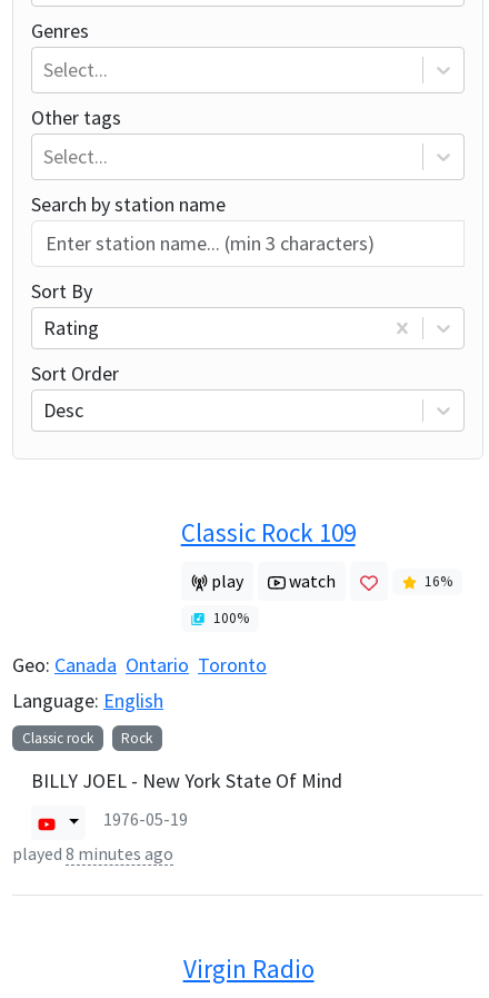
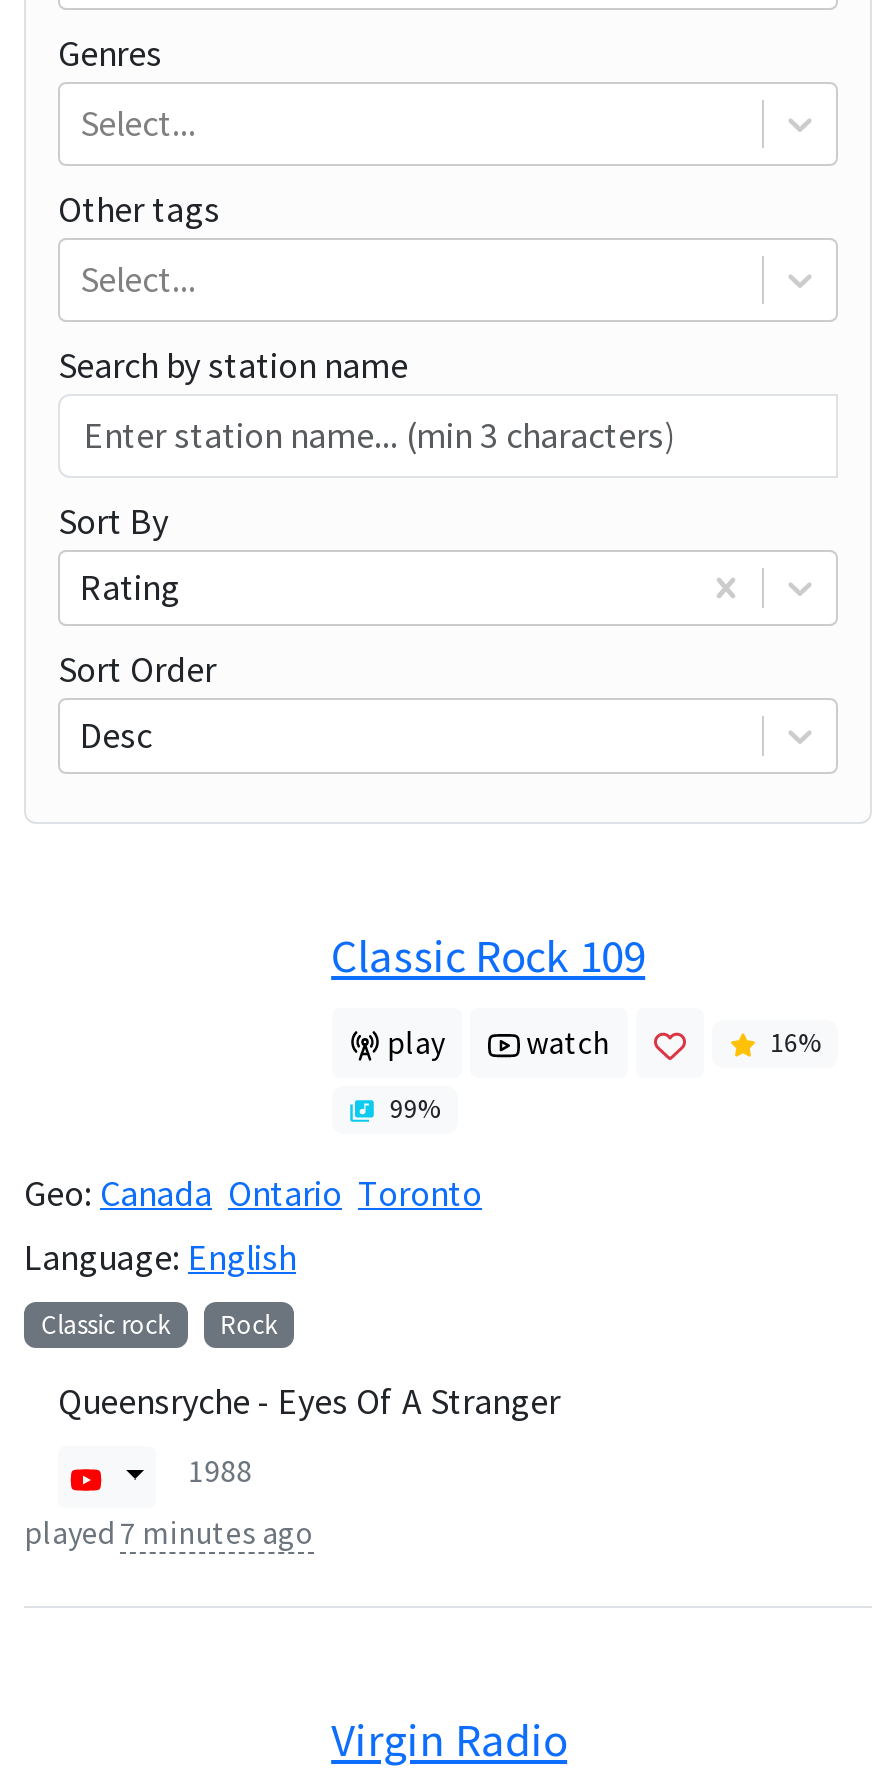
[213,608,249,627] 100% -> [390,1092,440,1126] 99%
[31,768,342,793] BILLY JOEL - New York State Of Mind -> [58,1378,560,1424] Queensryche - Eyes Of A Stranger
[104,809,188,830] 1976-05-19 -> [188,1452,252,1490] 1988
[12,843,173,864] played 8 minutes ago -> [24,1514,314,1552] played 7 minutes ago

